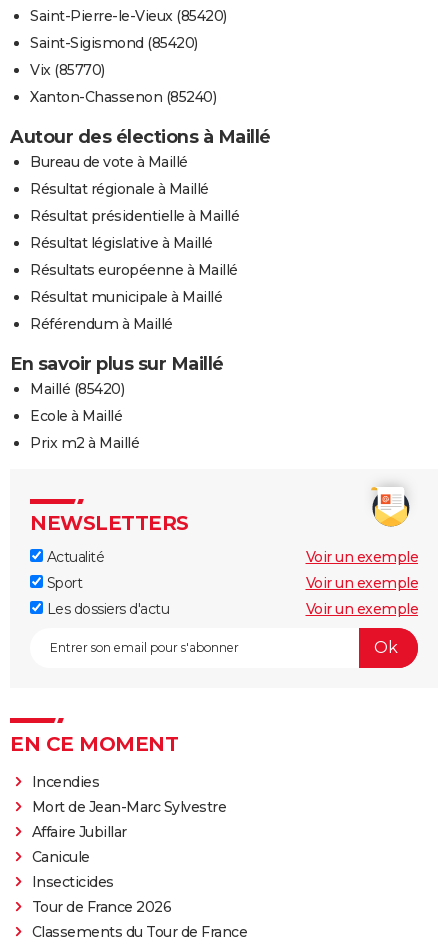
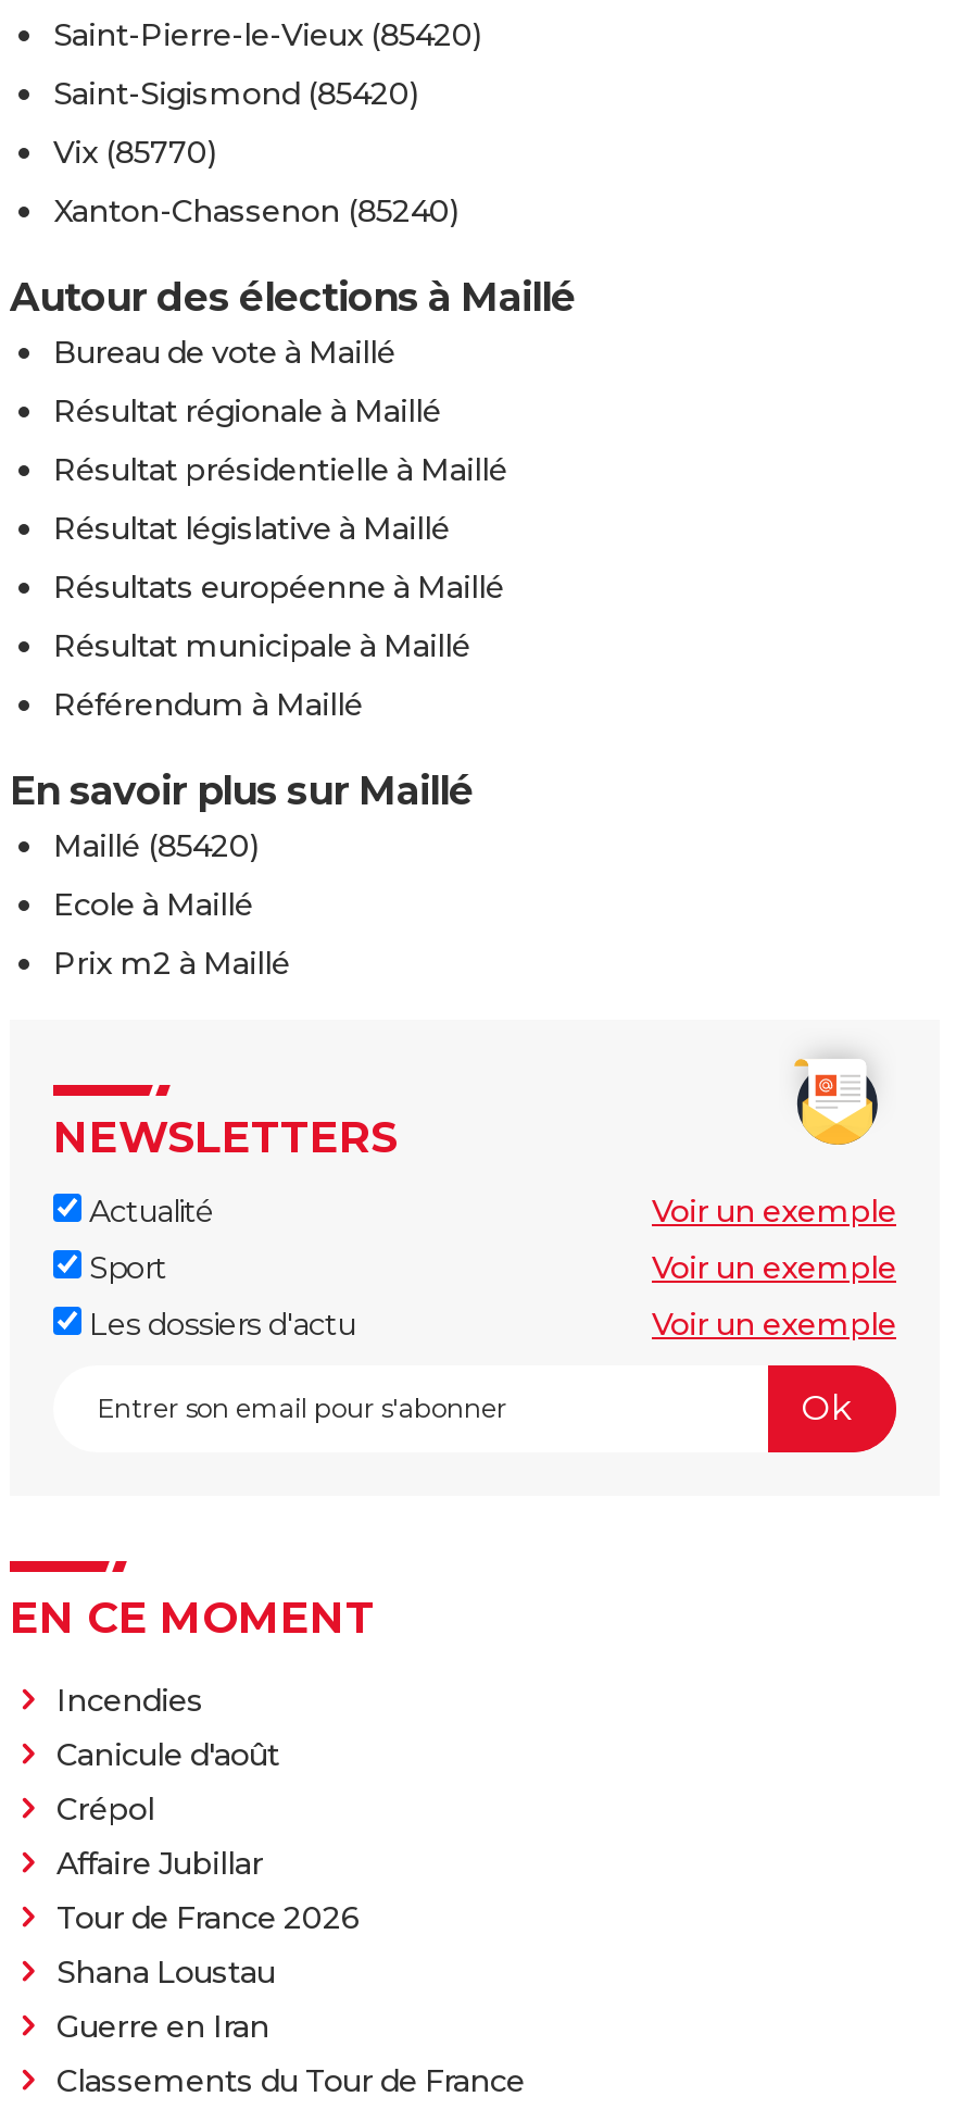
[31,797,226,815] Mort de Jean-Marc Sylvestre -> [56,1734,279,1827] Canicule d'août | Crépol
[31,847,113,890] Canicule | Insecticides -> none
moved [31,897,171,915] -> [56,1897,360,1936]: Tour de France 2026
none -> [56,1951,275,2045] Shana Loustau | Guerre en Iran

